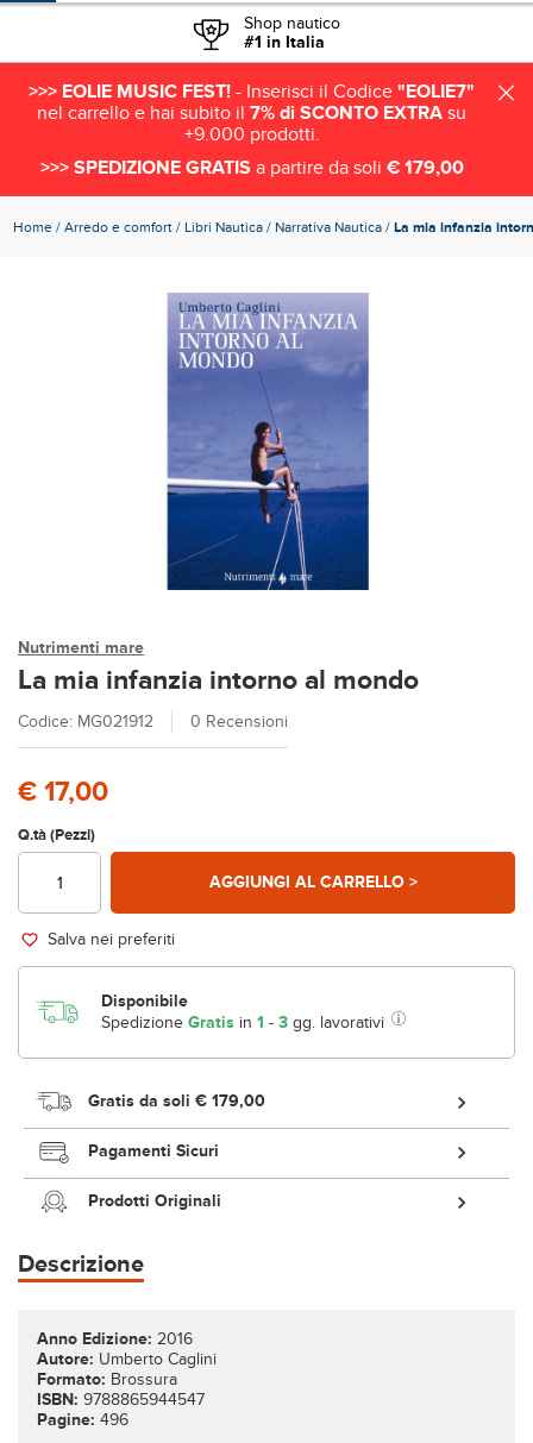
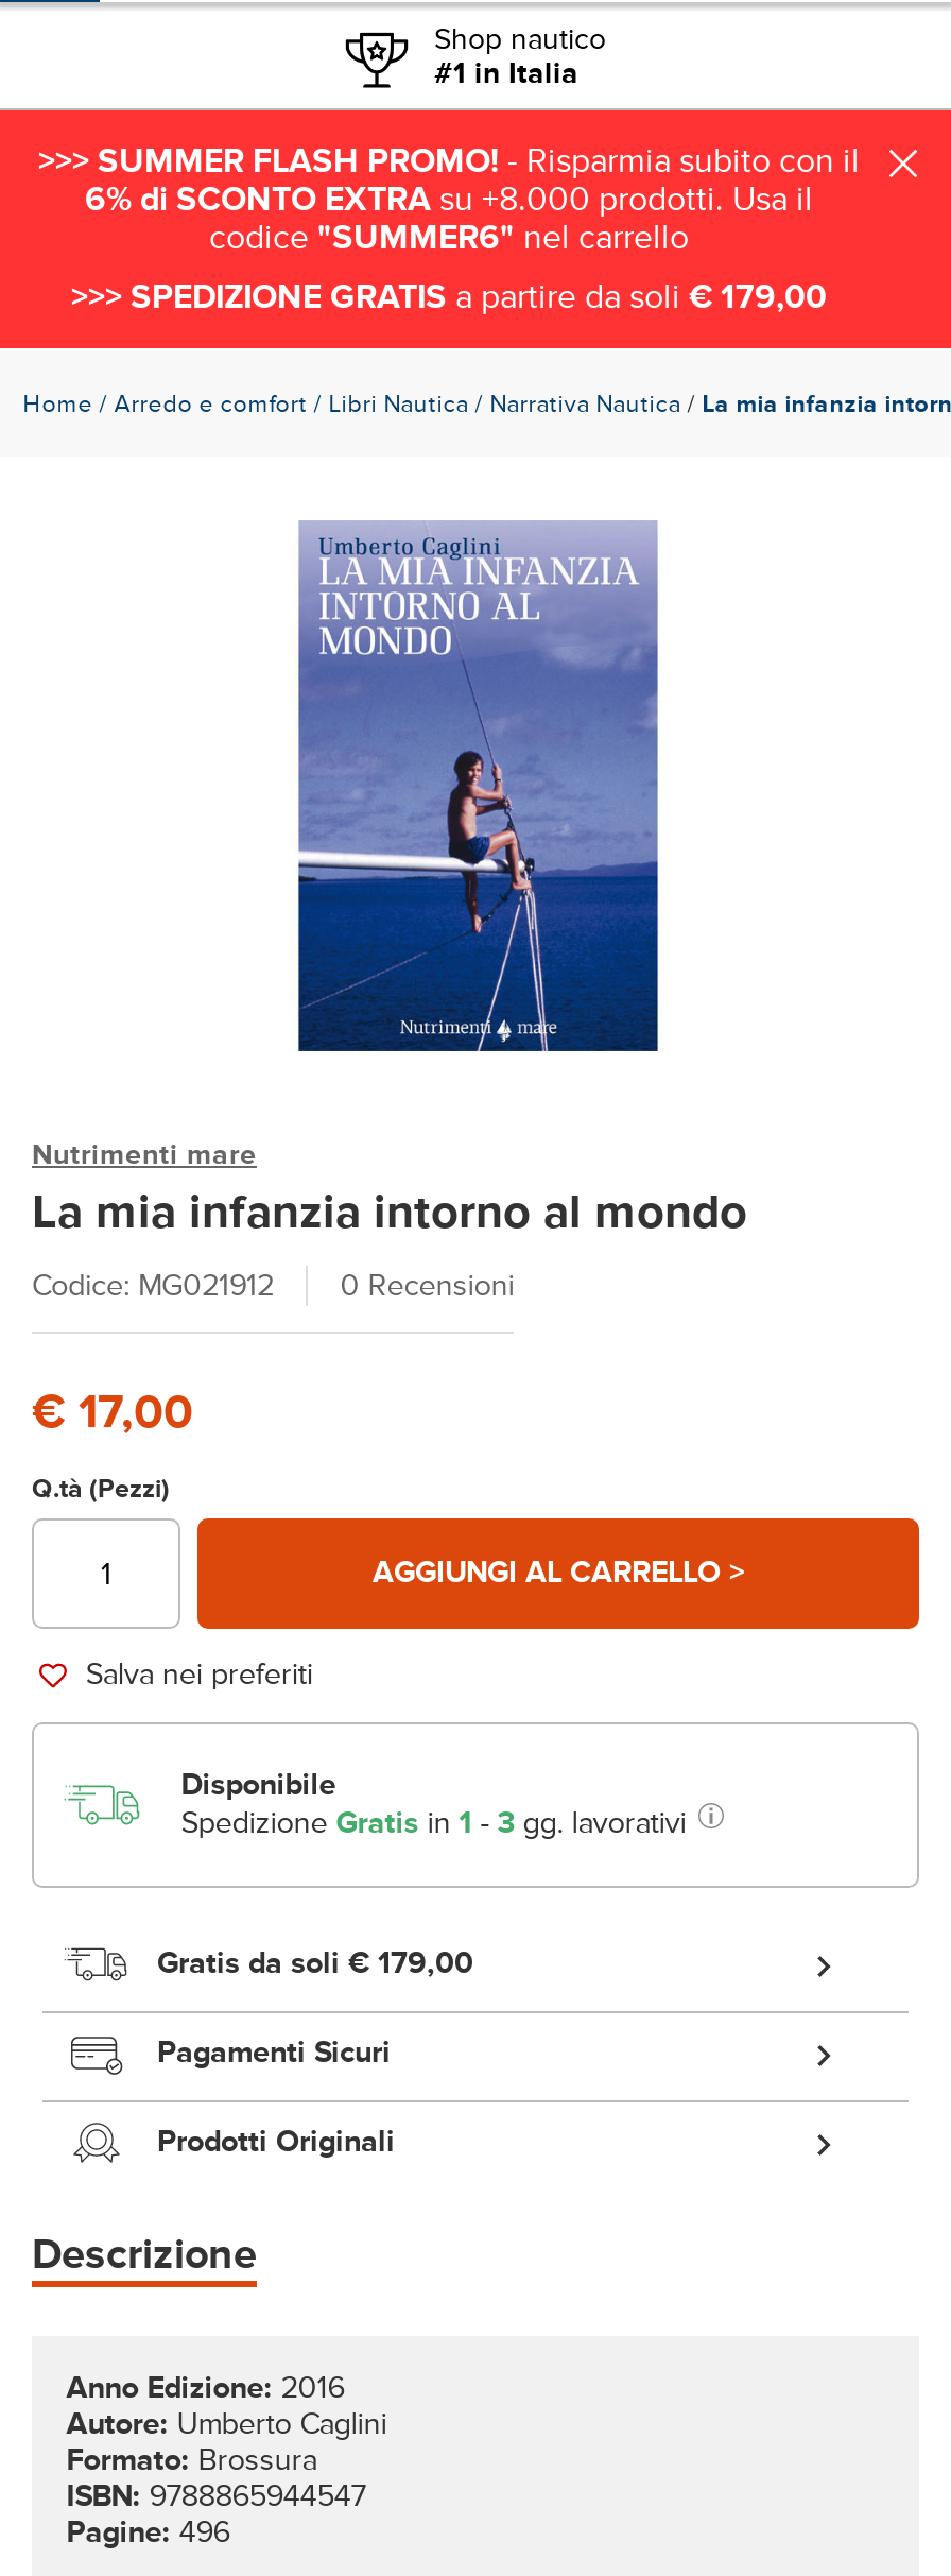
[29,80,475,146] >>> EOLIE MUSIC FEST! - Inserisci il Codice "EOLIE7" | nel carrello e hai subito il 7% di SCONTO EXTRA su | +9.000 prodotti. -> [38,140,860,259] >>> SUMMER FLASH PROMO! - Risparmia subito con il | 6% di SCONTO EXTRA su +8.000 prodotti. Usa il | codice "SUMMER6" nel carrello

